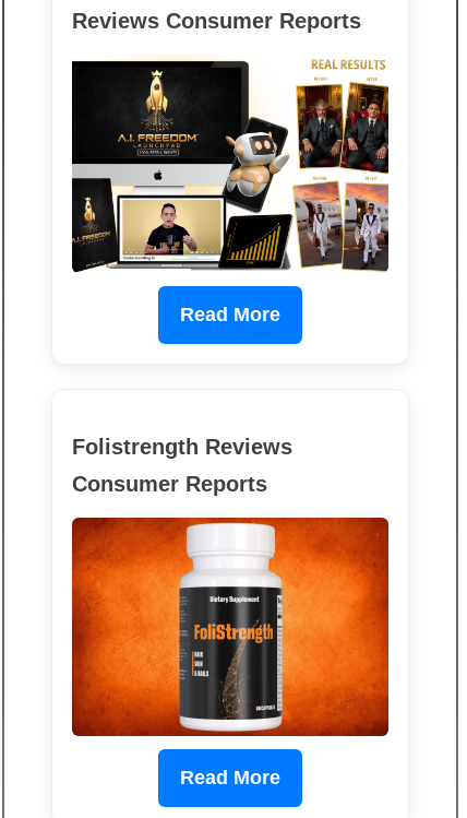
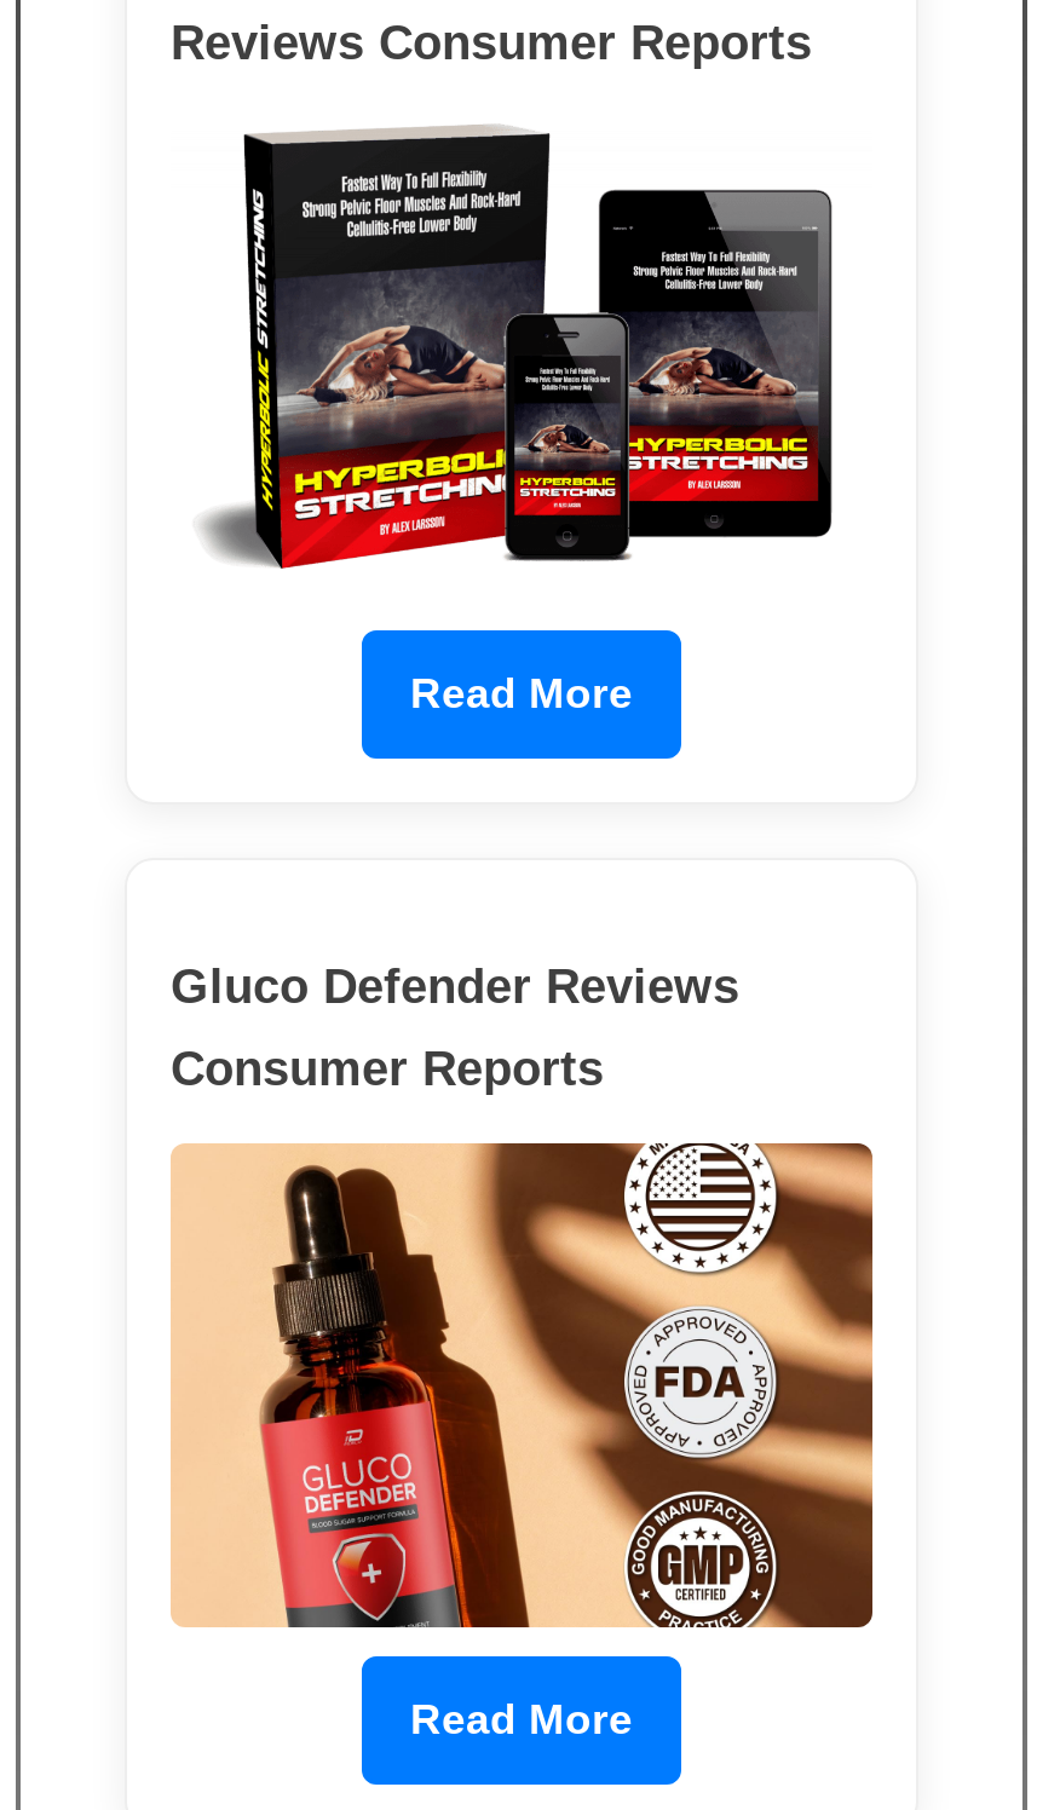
[71,58,390,273] [image] -> [171,128,872,600] [image]
[72,434,292,458] Folistrength Reviews -> [171,960,739,1013] Gluco Defender Reviews
[71,517,388,737] [image] -> [171,1142,875,1631] [image]

